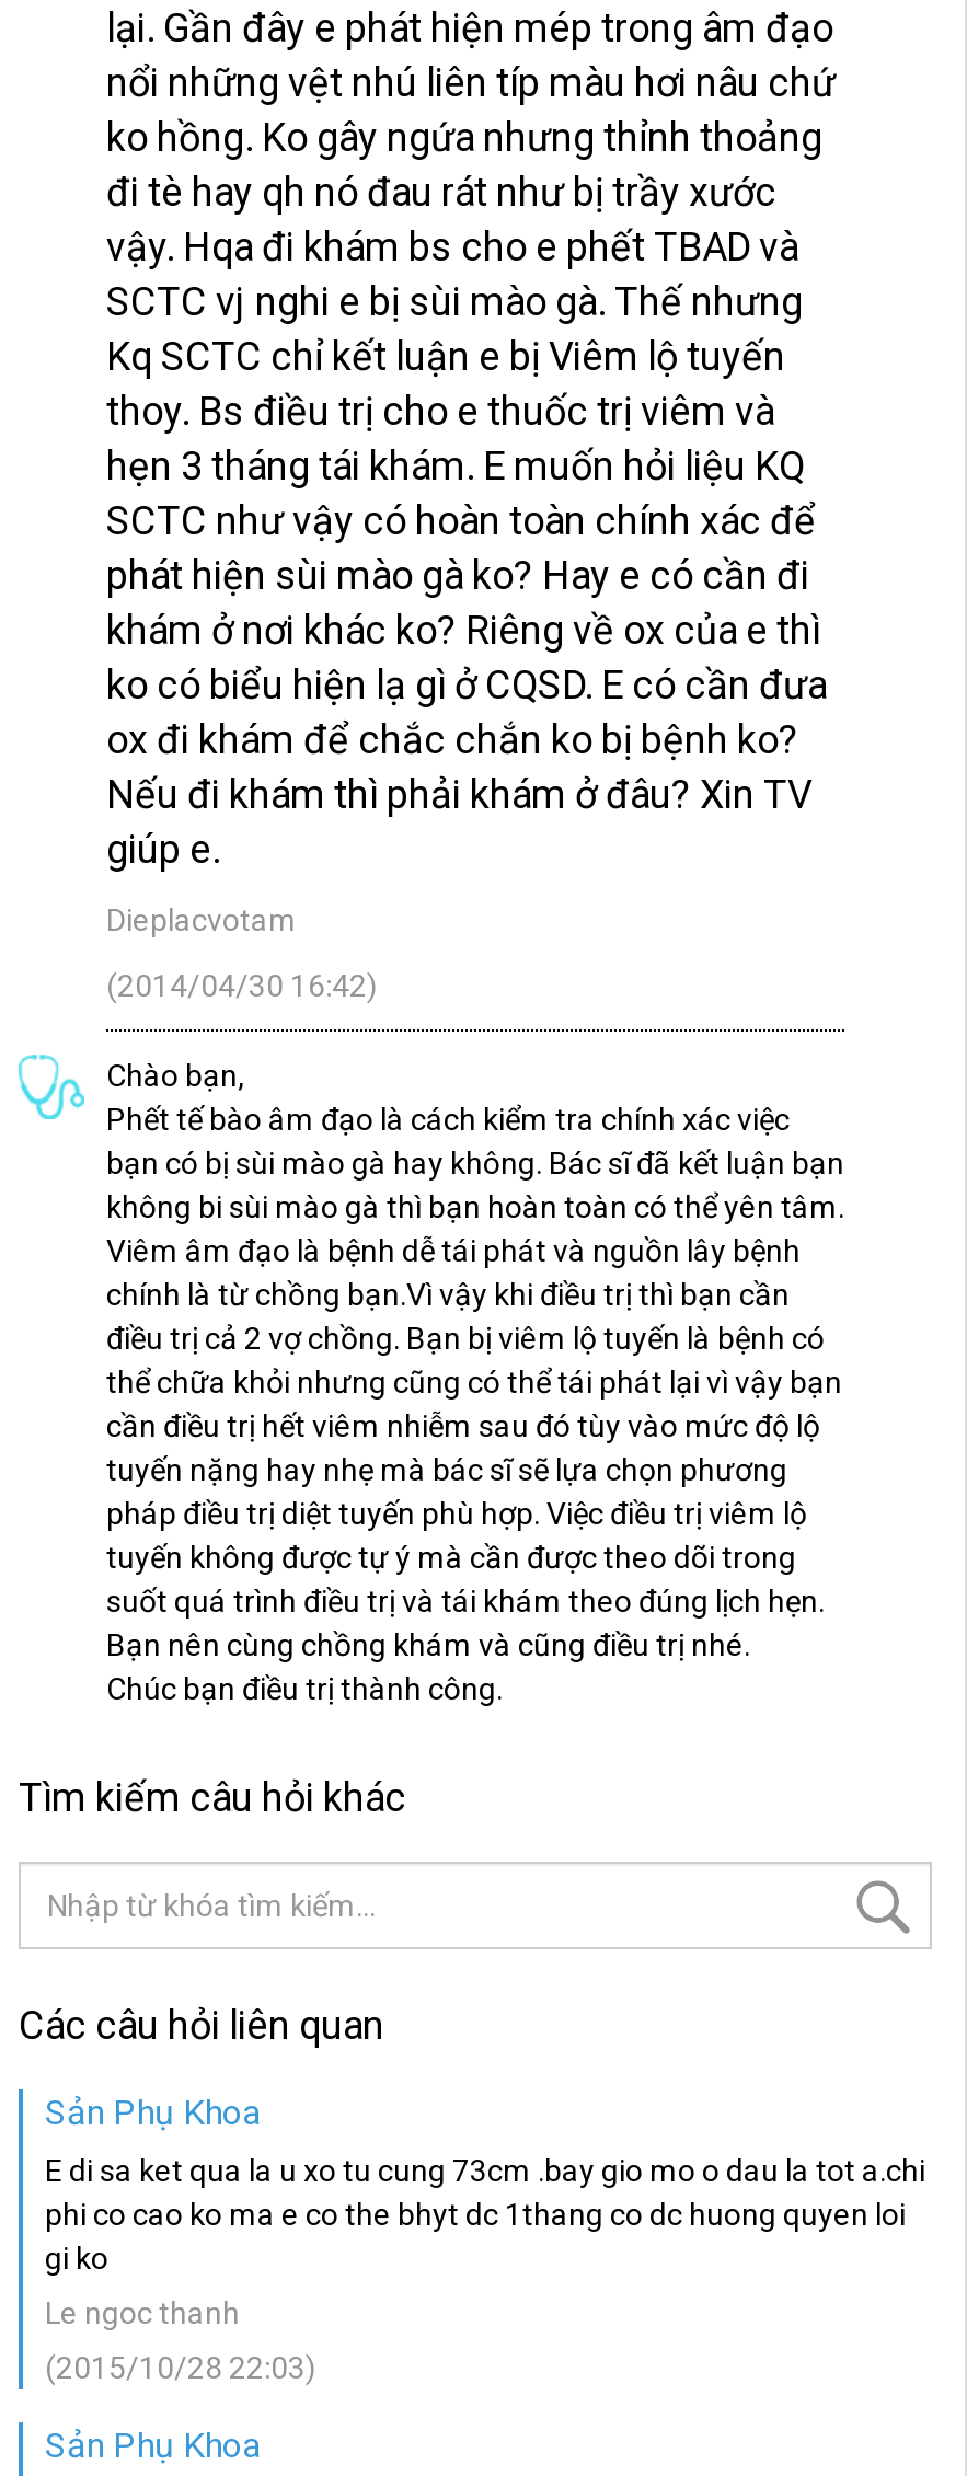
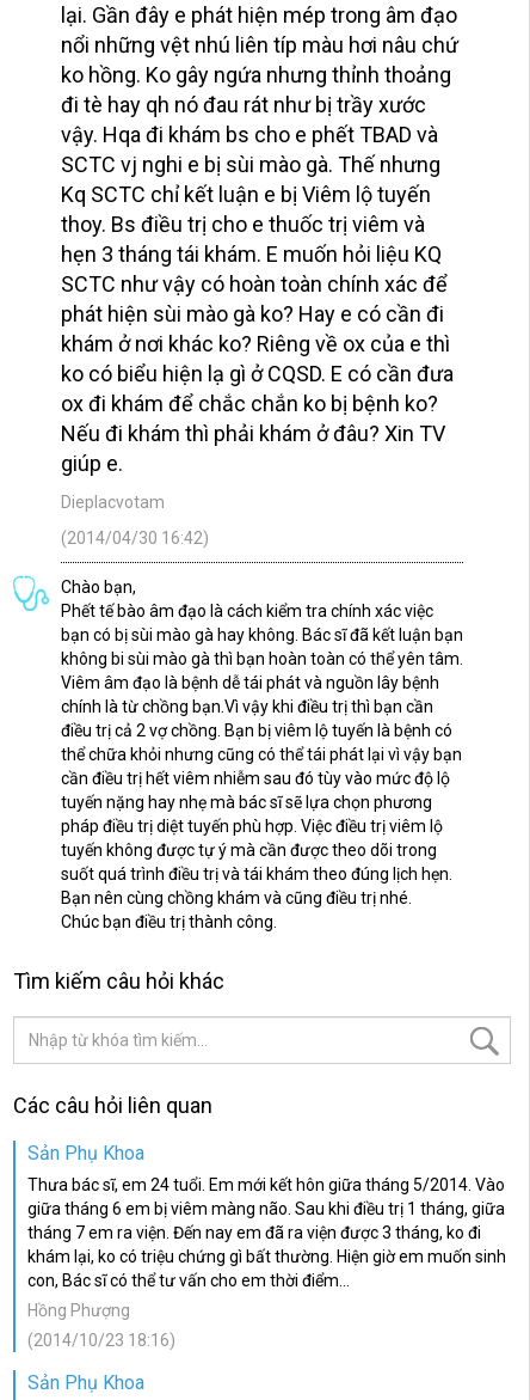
[45,2153,925,2276] E di sa ket qua la u xo tu cung 73cm .bay gio mo o dau la tot a.chi | phi co cao ko ma e co the bhyt dc 1thang co dc huong quyen loi | gi ko -> [27,1175,506,1290] Thưa bác sĩ, em 24 tuổi. Em mới kết hôn giữa tháng 5/2014. Vào | giữa tháng 6 em bị viêm màng não. Sau khi điều trị 1 tháng, giữa | tháng 7 em ra viện. Đến nay em đã ra viện được 3 tháng, ko đi | khám lại, ko có triệu chứng gì bất thường. Hiện giờ em muốn sinh | con, Bác sĩ có thể tư vấn cho em thời điểm...
[45,2295,240,2330] Le ngoc thanh -> [27,1301,130,1320] Hồng Phượng
[45,2350,316,2385] (2015/10/28 22:03) -> [27,1331,175,1350] (2014/10/23 18:16)

